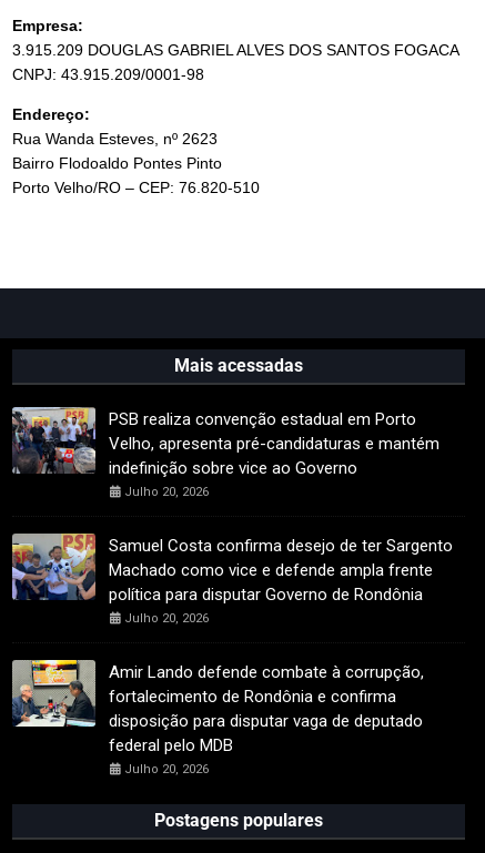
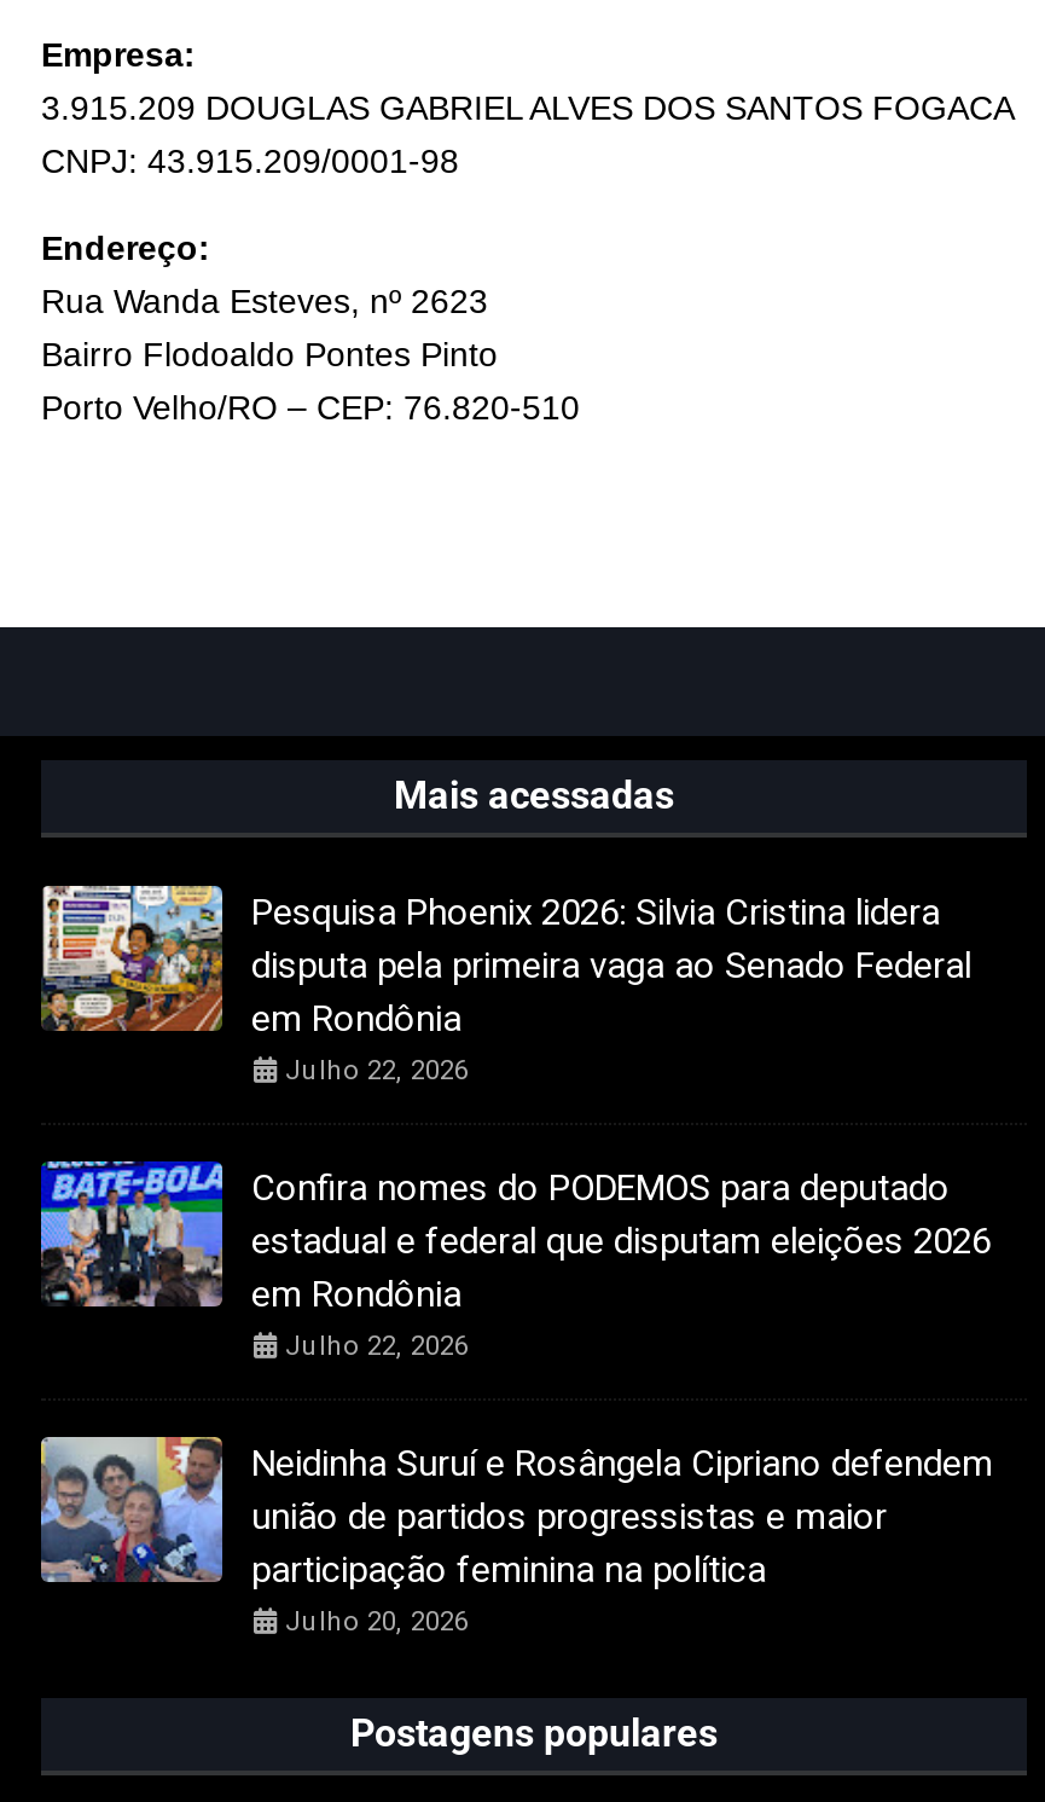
[12,407,439,499] [image] | PSB realiza convenção estadual em Porto | Velho, apresenta pré-candidaturas e mantém | indefinição sobre vice ao Governo | Julho 20, 2026 -> [41,886,971,1085] [image] | Pesquisa Phoenix 2026: Silvia Cristina lidera | disputa pela primeira vaga ao Senado Federal | em Rondônia | Julho 22, 2026
[11,532,453,625] [image] | Samuel Costa confirma desejo de ter Sargento | Machado como vice e defende ampla frente | política para disputar Governo de Rondônia | Julho 20, 2026 -> [39,1159,991,1361] [image] | Confira nomes do PODEMOS para deputado | estadual e federal que disputam eleições 2026 | em Rondônia | Julho 22, 2026
[12,659,424,755] [image] | Amir Lando defende combate à corrupção, | fortalecimento de Rondônia e confirma | disposição para disputar vaga de deputado | federal pelo MDB -> [39,1435,993,1590] [image] | Neidinha Suruí e Rosângela Cipriano defendem | união de partidos progressistas e maior | participação feminina na política

